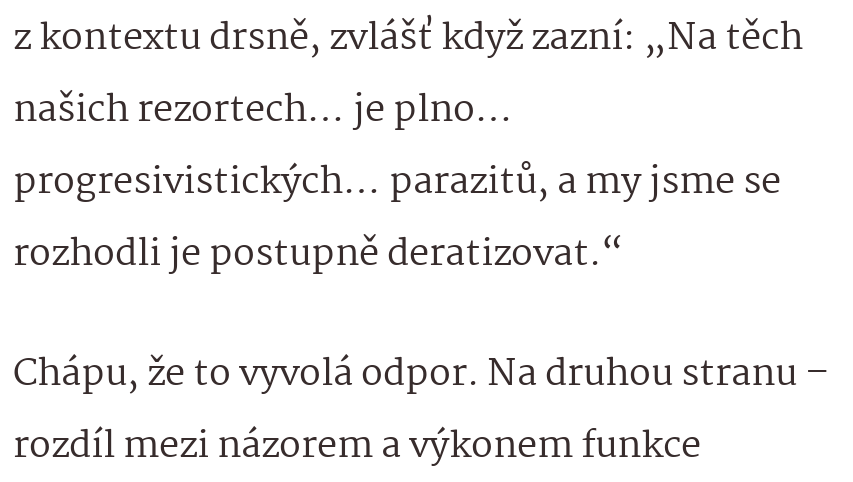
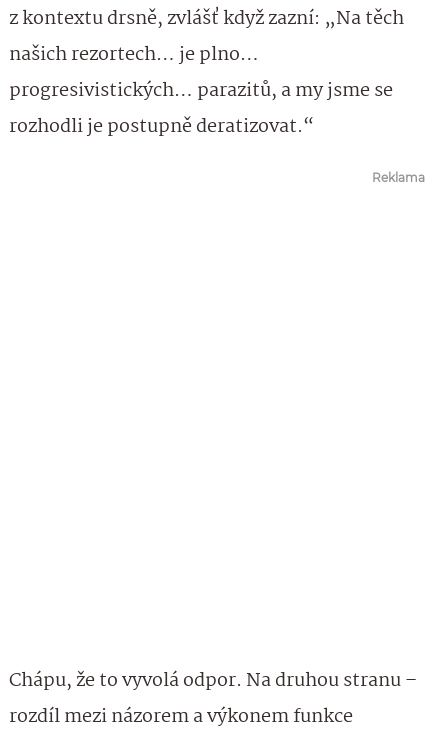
none -> [372,170,425,185] Reklama

